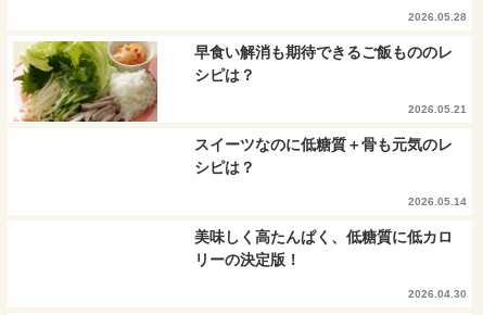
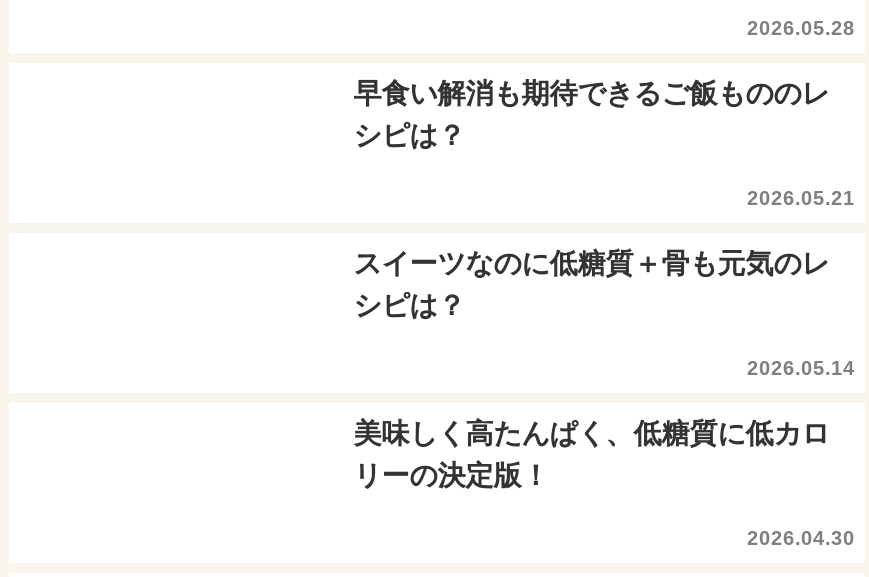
[12,40,158,123] [image] -> none

